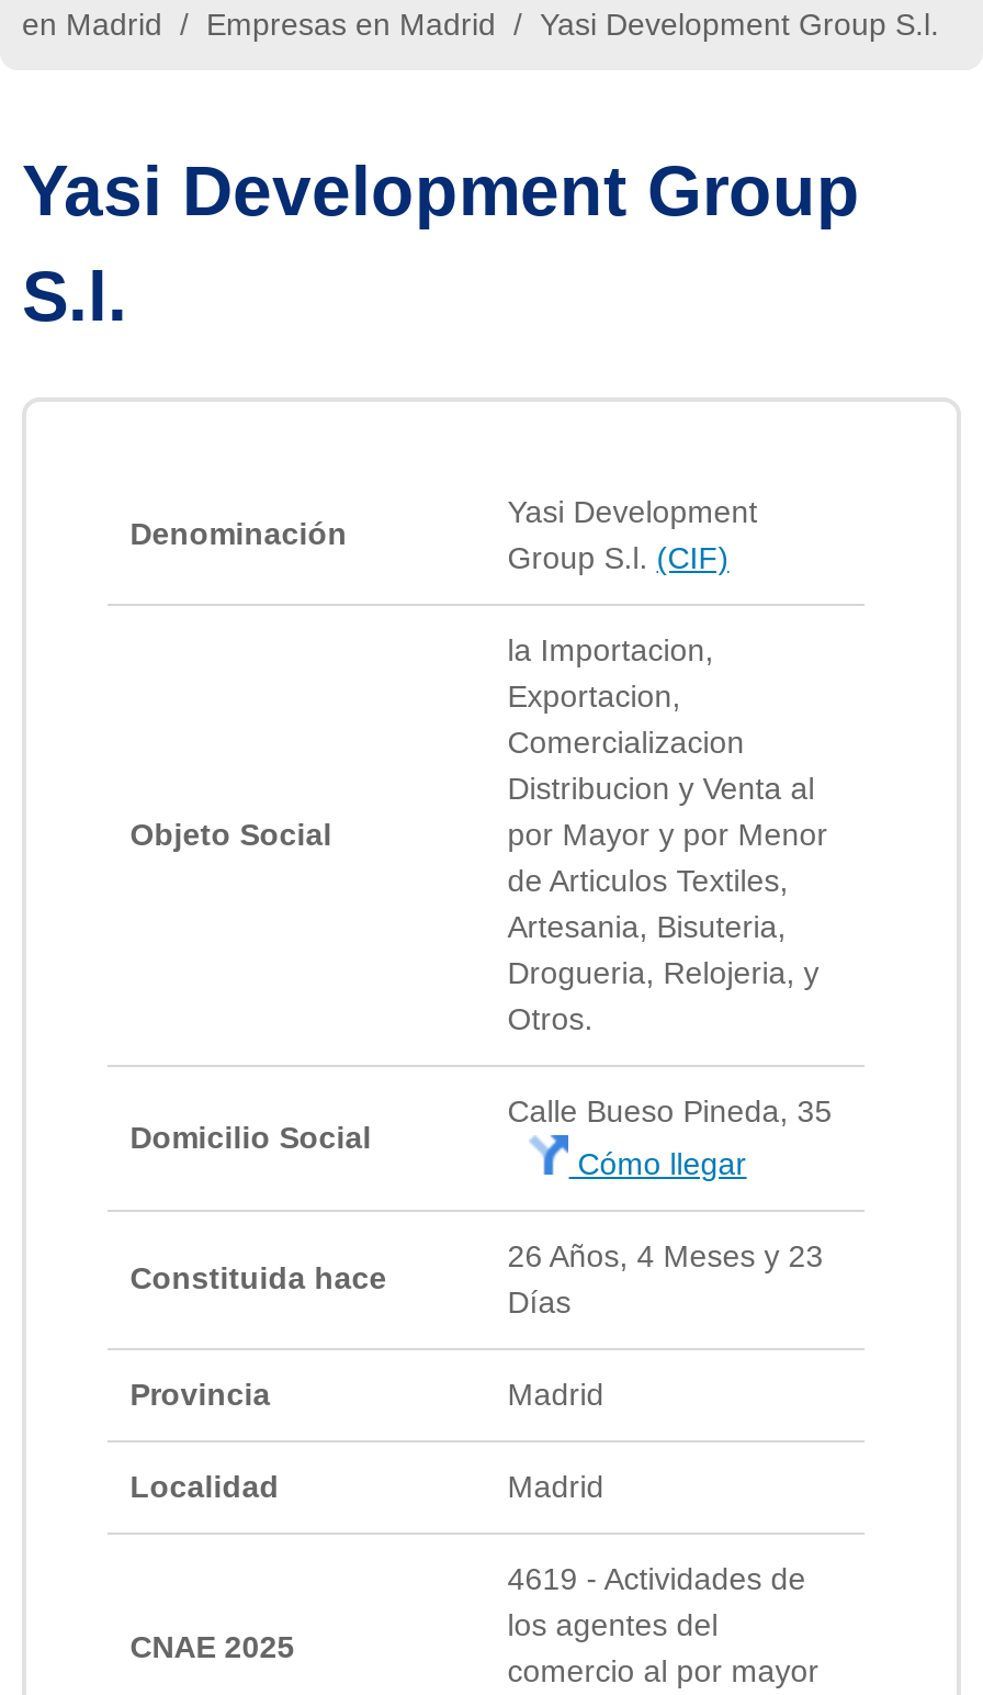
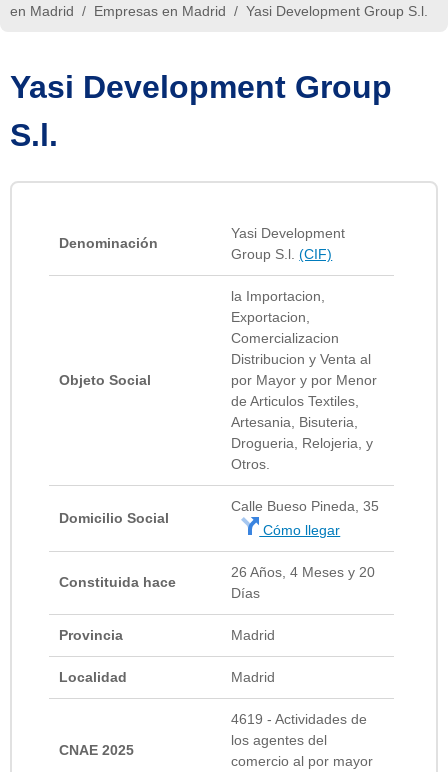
[508,1238,823,1273] 26 Años, 4 Meses y 23 -> [231,564,375,580] 26 Años, 4 Meses y 20

